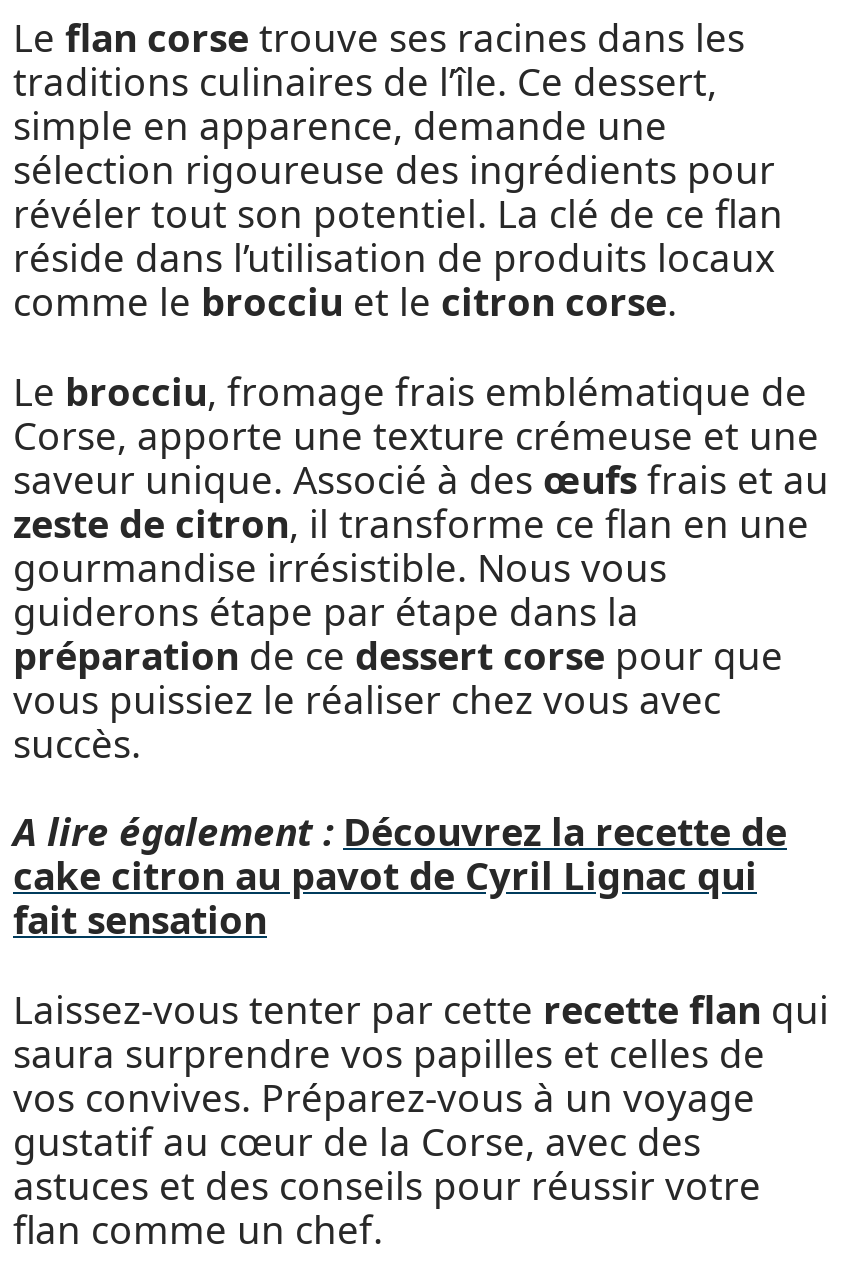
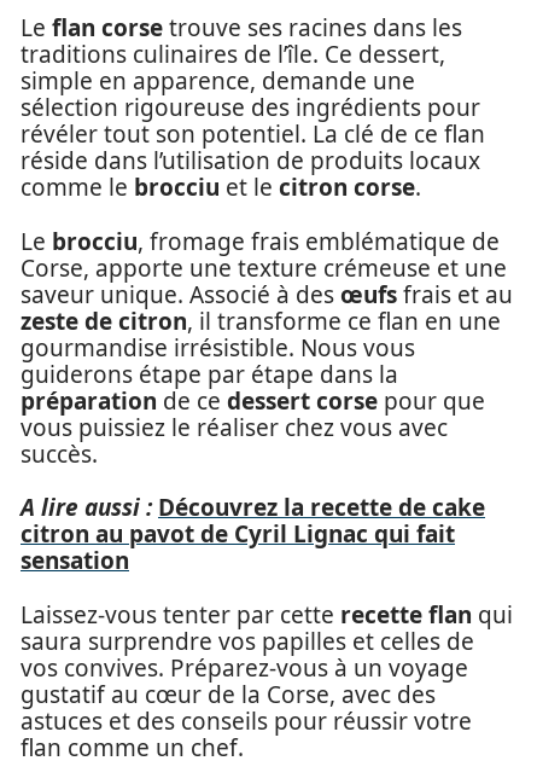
[13,806,787,946] A lire également : Découvrez la recette de | cake citron au pavot de Cyril Lignac qui | fait sensation -> [21,492,485,576] A lire aussi : Découvrez la recette de cake | citron au pavot de Cyril Lignac qui fait | sensation

